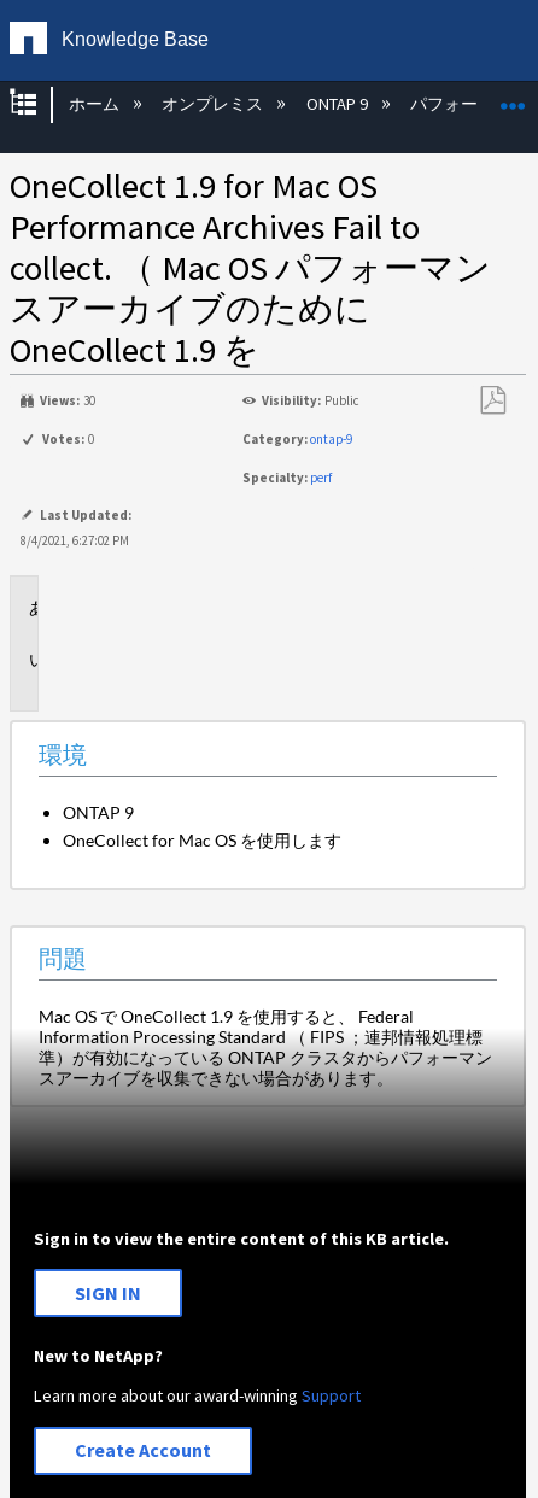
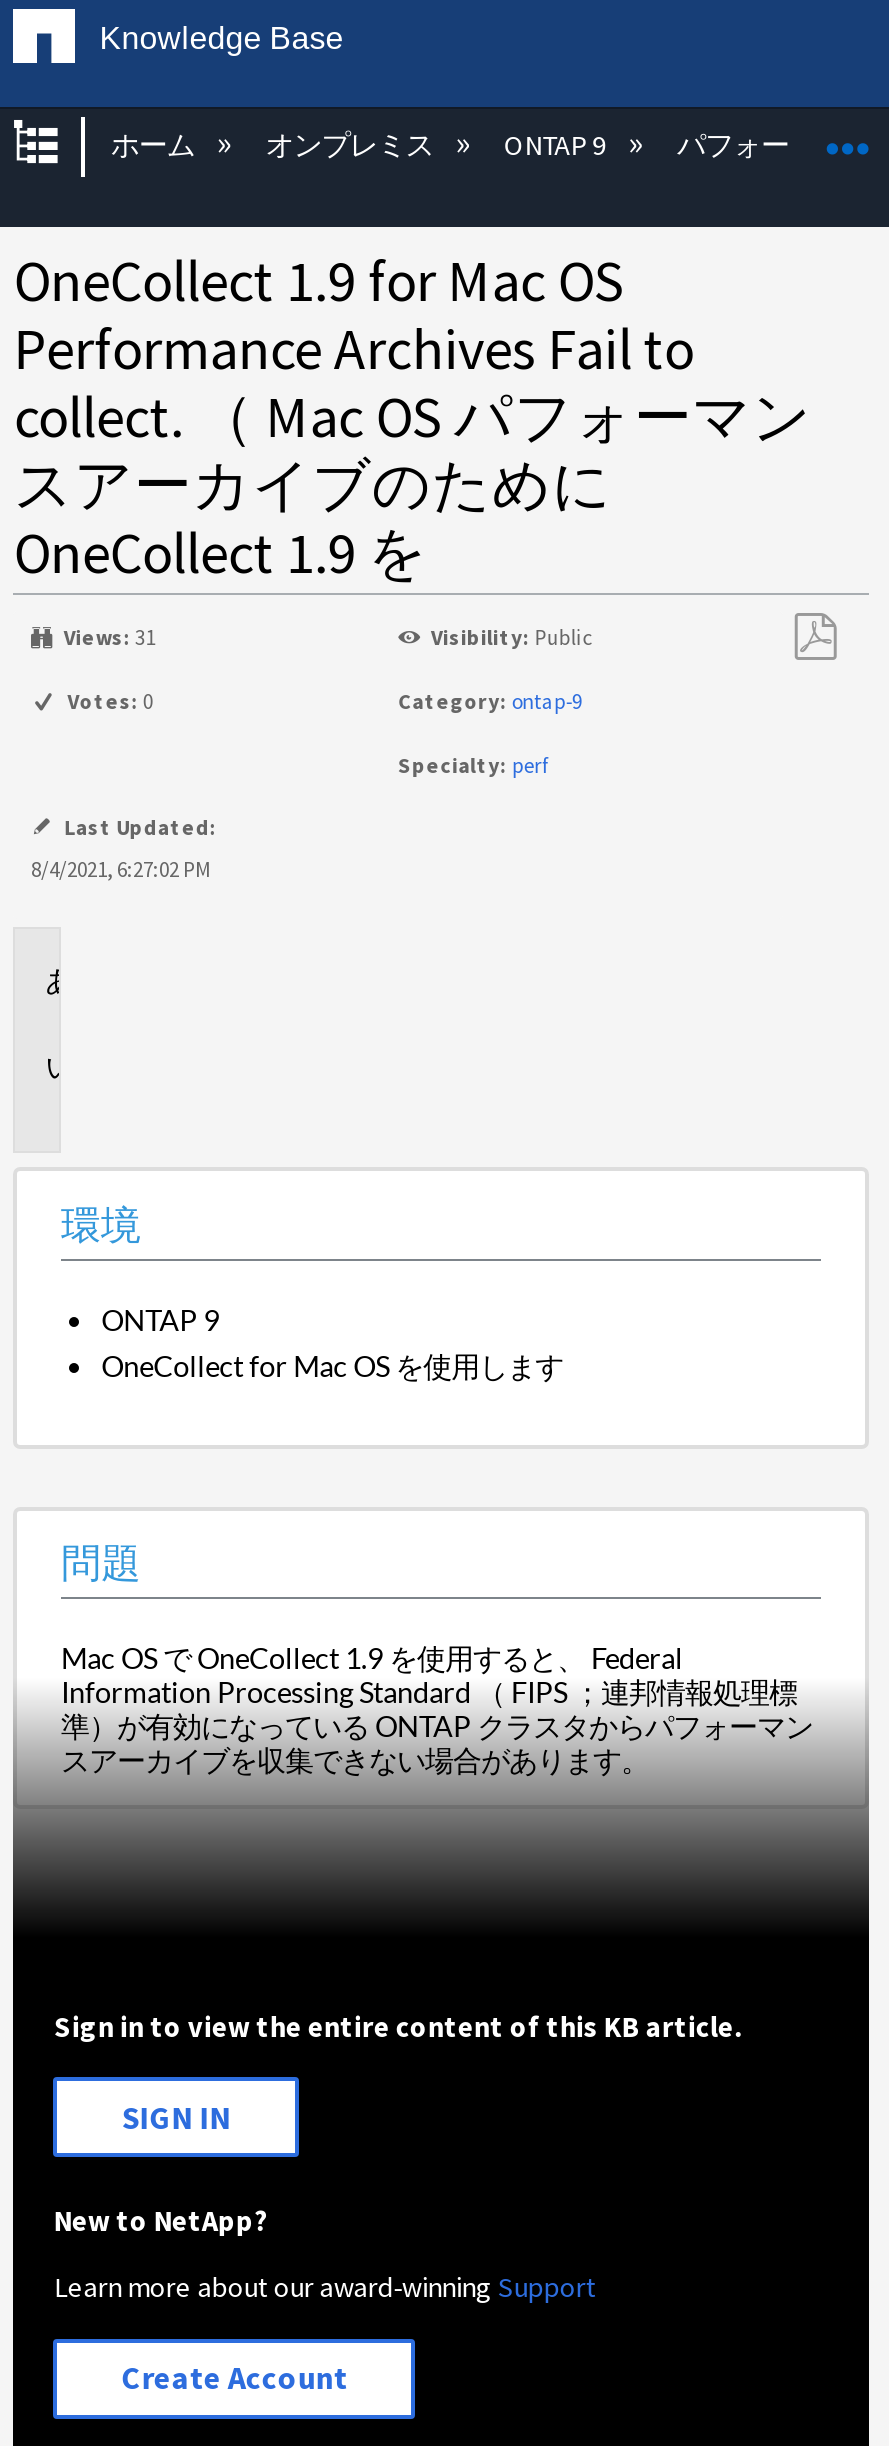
[40,392,95,409] Views: 30 -> [64,623,155,651] Views: 31

